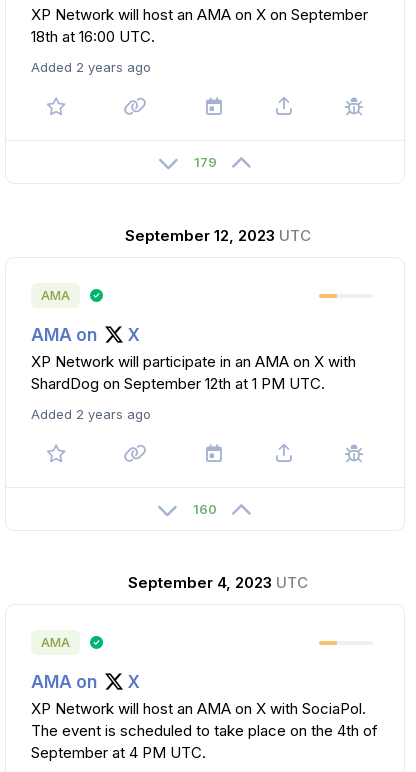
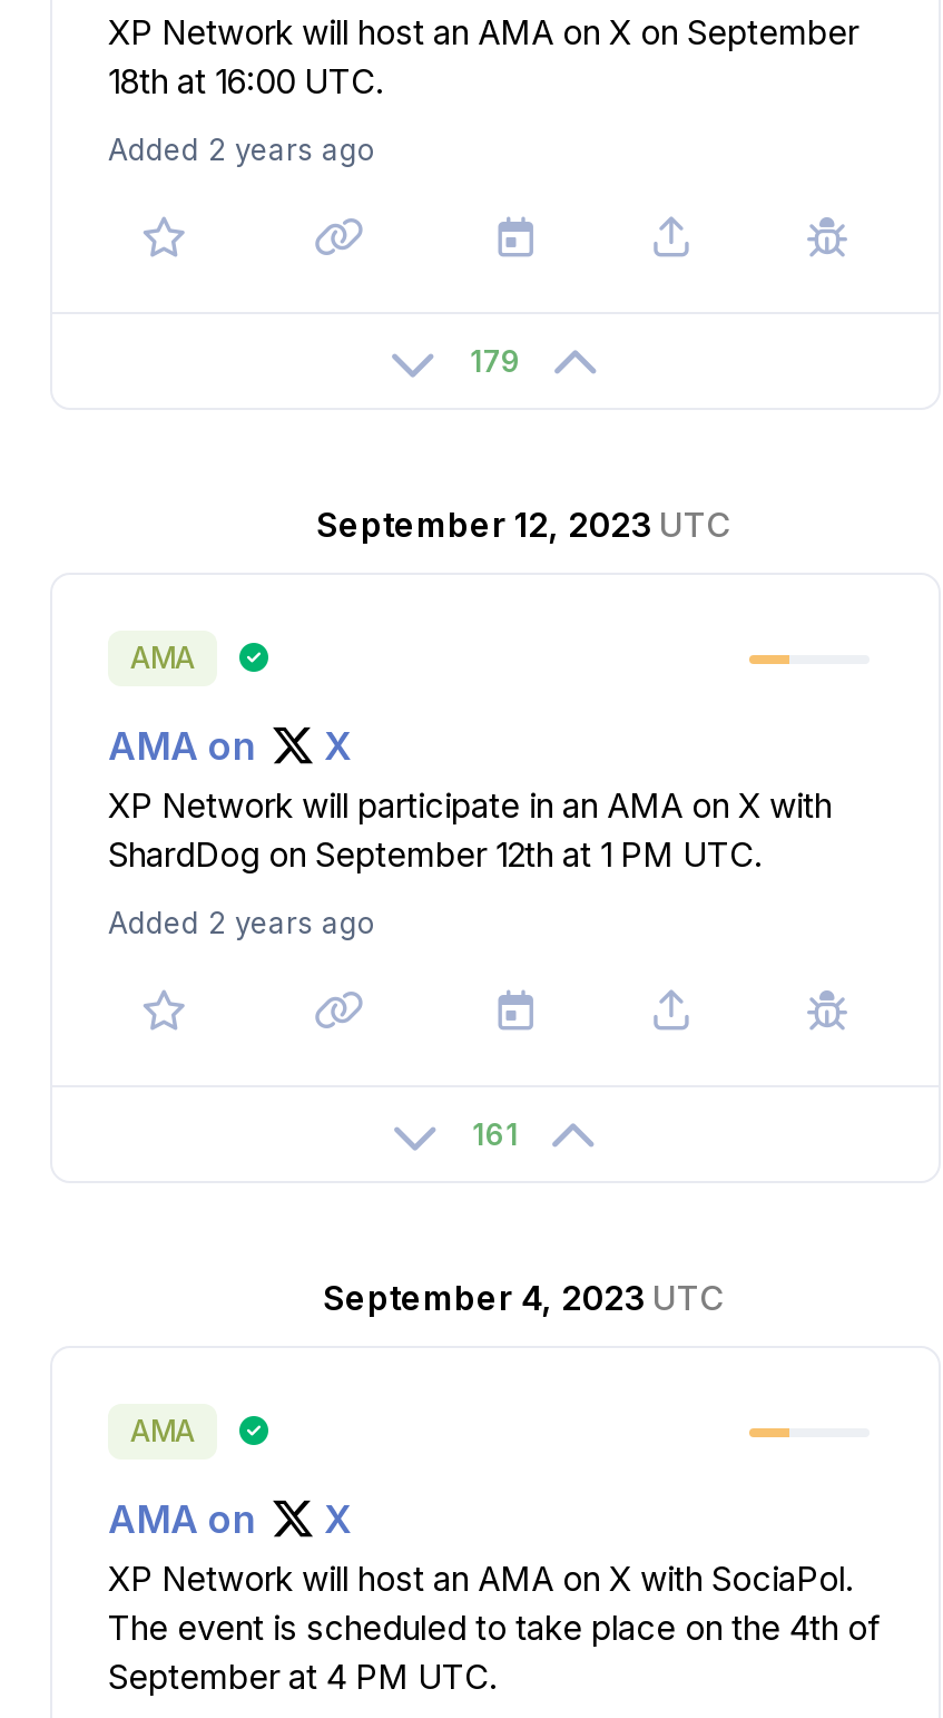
[193,501,217,517] 160 -> [472,1115,519,1151] 161

